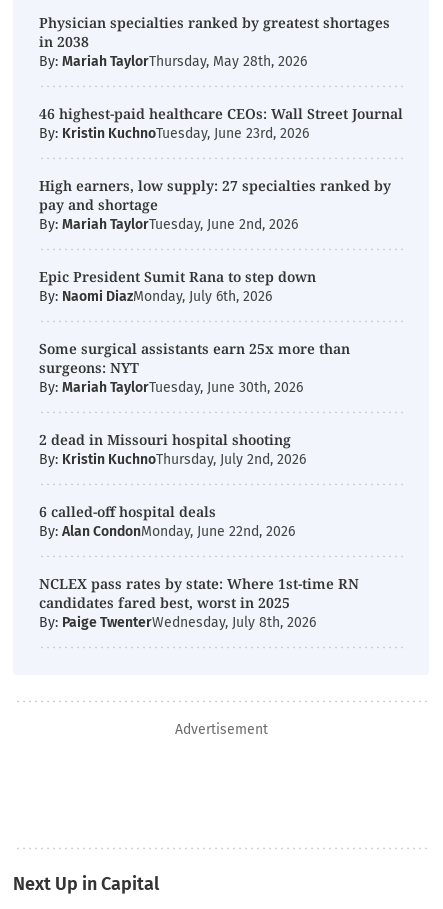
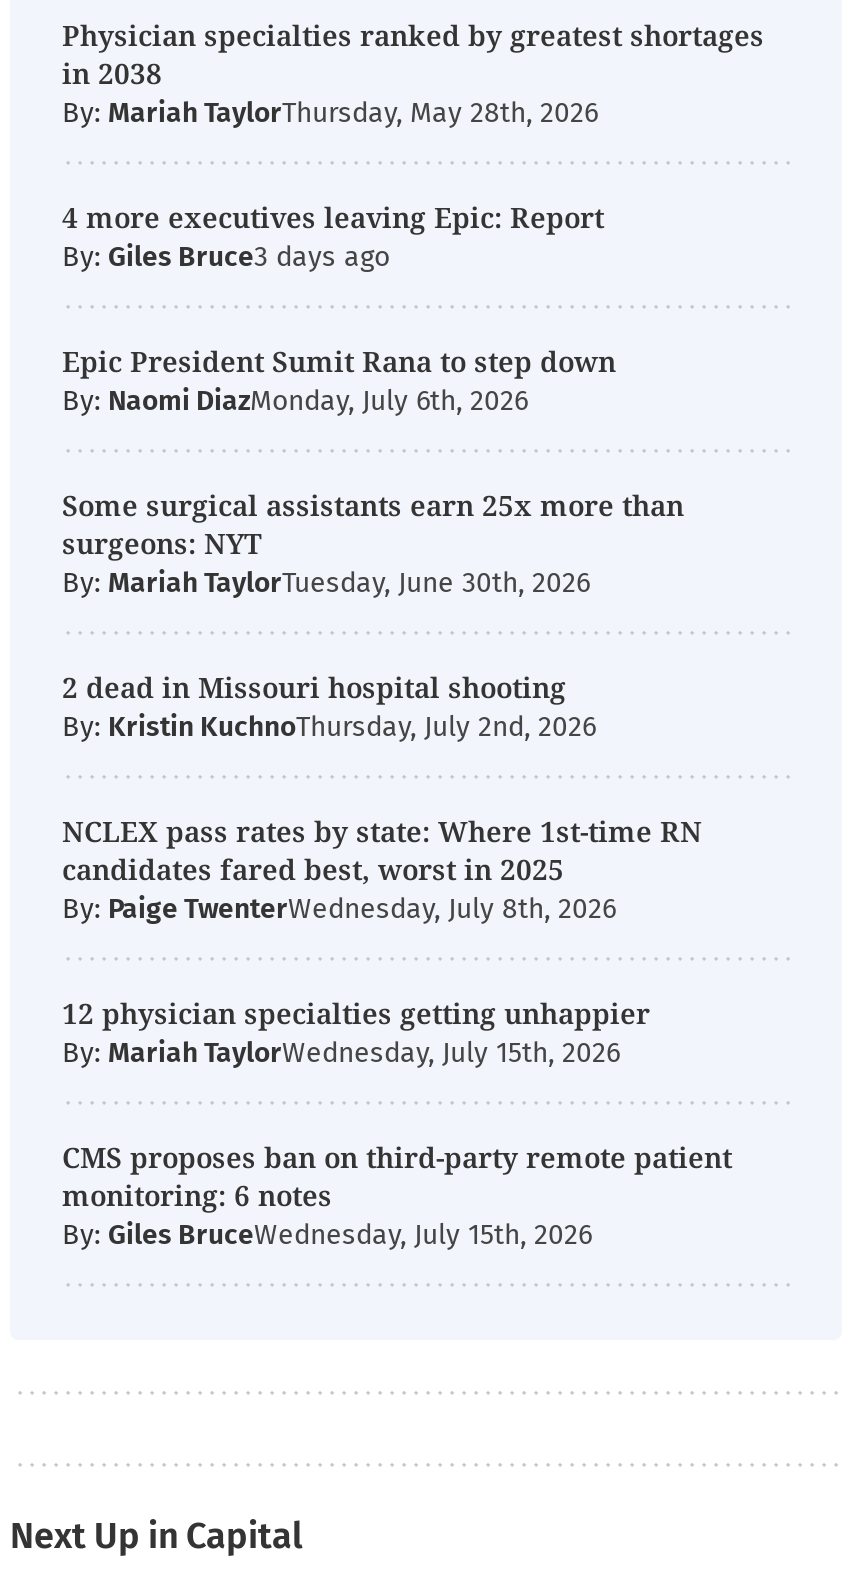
[39,104,403,233] 46 highest-paid healthcare CEOs: Wall Street Journal | By: Kristin KuchnoTuesday, June 23rd, 2026 | High earners, low supply: 27 specialties ranked by | pay and shortage | By: Mariah TaylorTuesday, June 2nd, 2026 -> [62,198,604,274] 4 more executives leaving Epic: Report | By: Giles Bruce
[39,502,295,540] 6 called-off hospital deals | By: Alan CondonMonday, June 22nd, 2026 -> none
moved [39,574,359,631] -> [62,812,702,926]: NCLEX pass rates by state: Where 1st-time RN | candidates fared best, worst in 2025 | By: Paige TwenterWednesday, July 8th, 2026
[174,721,267,738] Advertisement -> [62,994,732,1252] 12 physician specialties getting unhappier | By: Mariah TaylorWednesday, July 15th, 2026 | CMS proposes ban on third-party remote patient | monitoring: 6 notes | By: Giles BruceWednesday, July 15th, 2026

